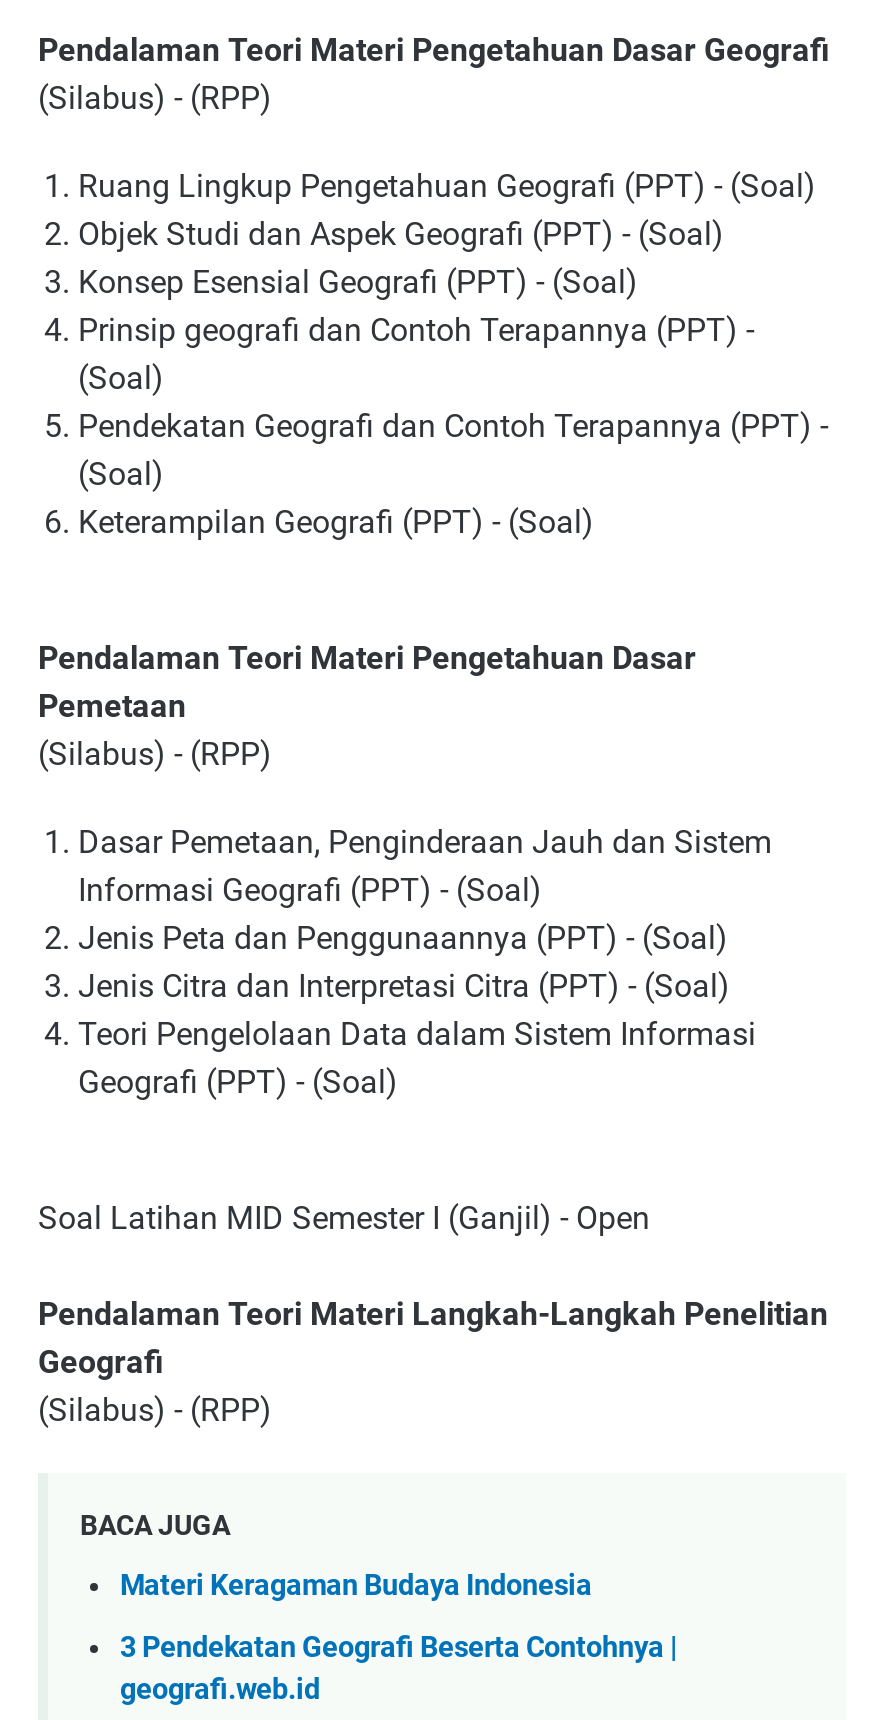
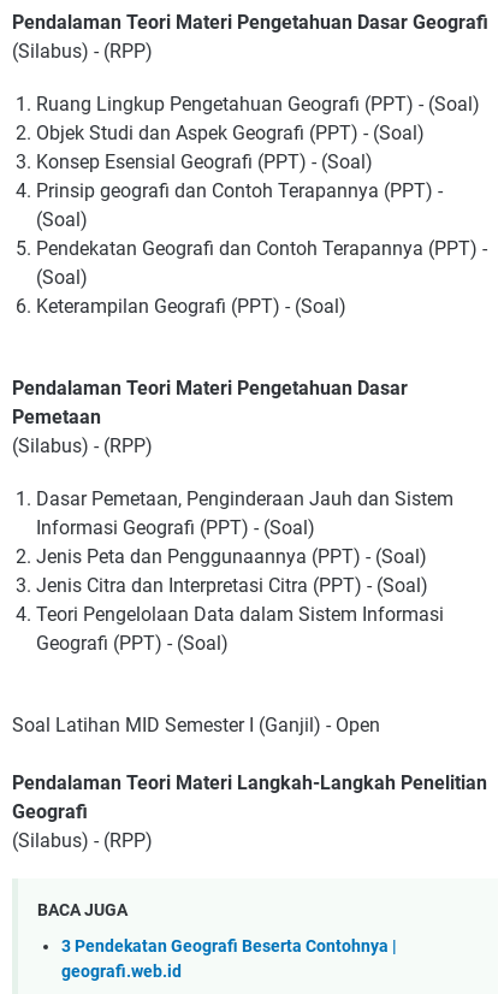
[120,1570,592,1604] Materi Keragaman Budaya Indonesia -> none

